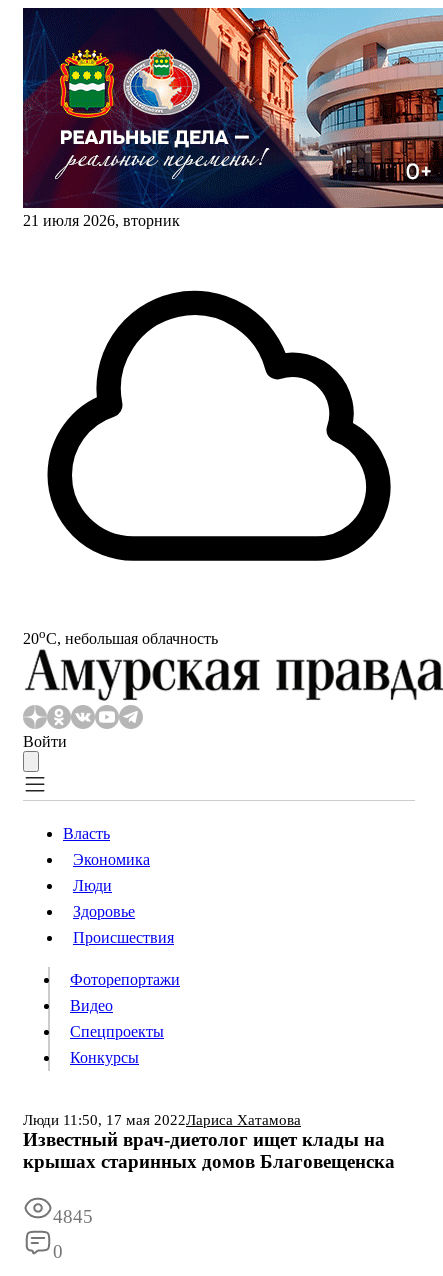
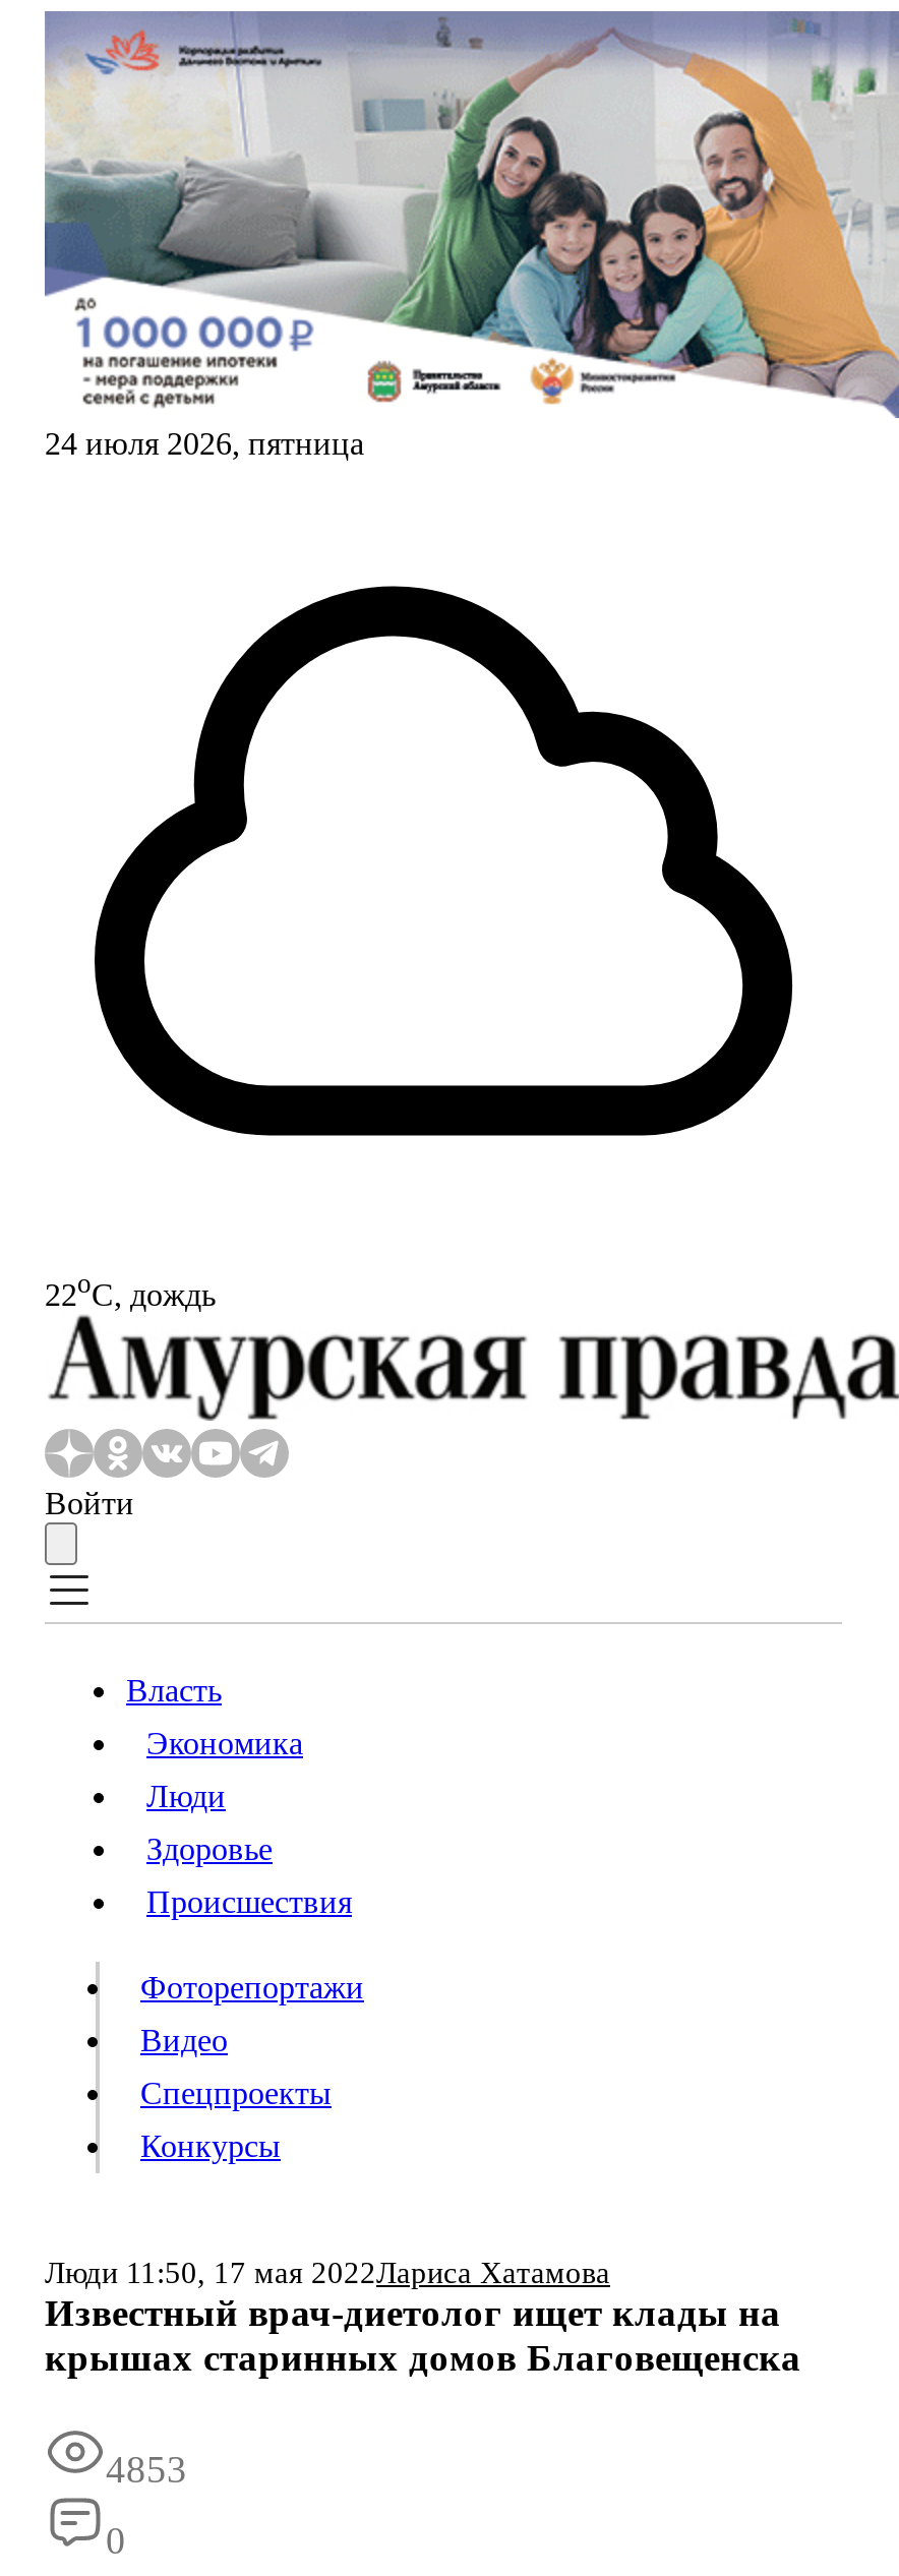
[22,7,440,229] [image] | 21 июля 2026, вторник -> [43,9,893,461] [image] | 24 июля 2026, пятница
[23,626,218,647] 20oС, небольшая облачность -> [45,1268,216,1311] 22oС, дождь
[53,1206,93,1227] 4845 -> [106,2448,187,2491] 4853

